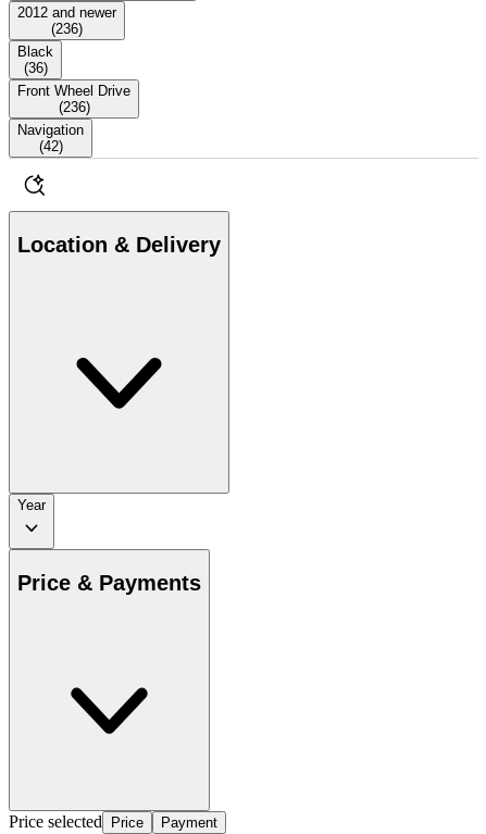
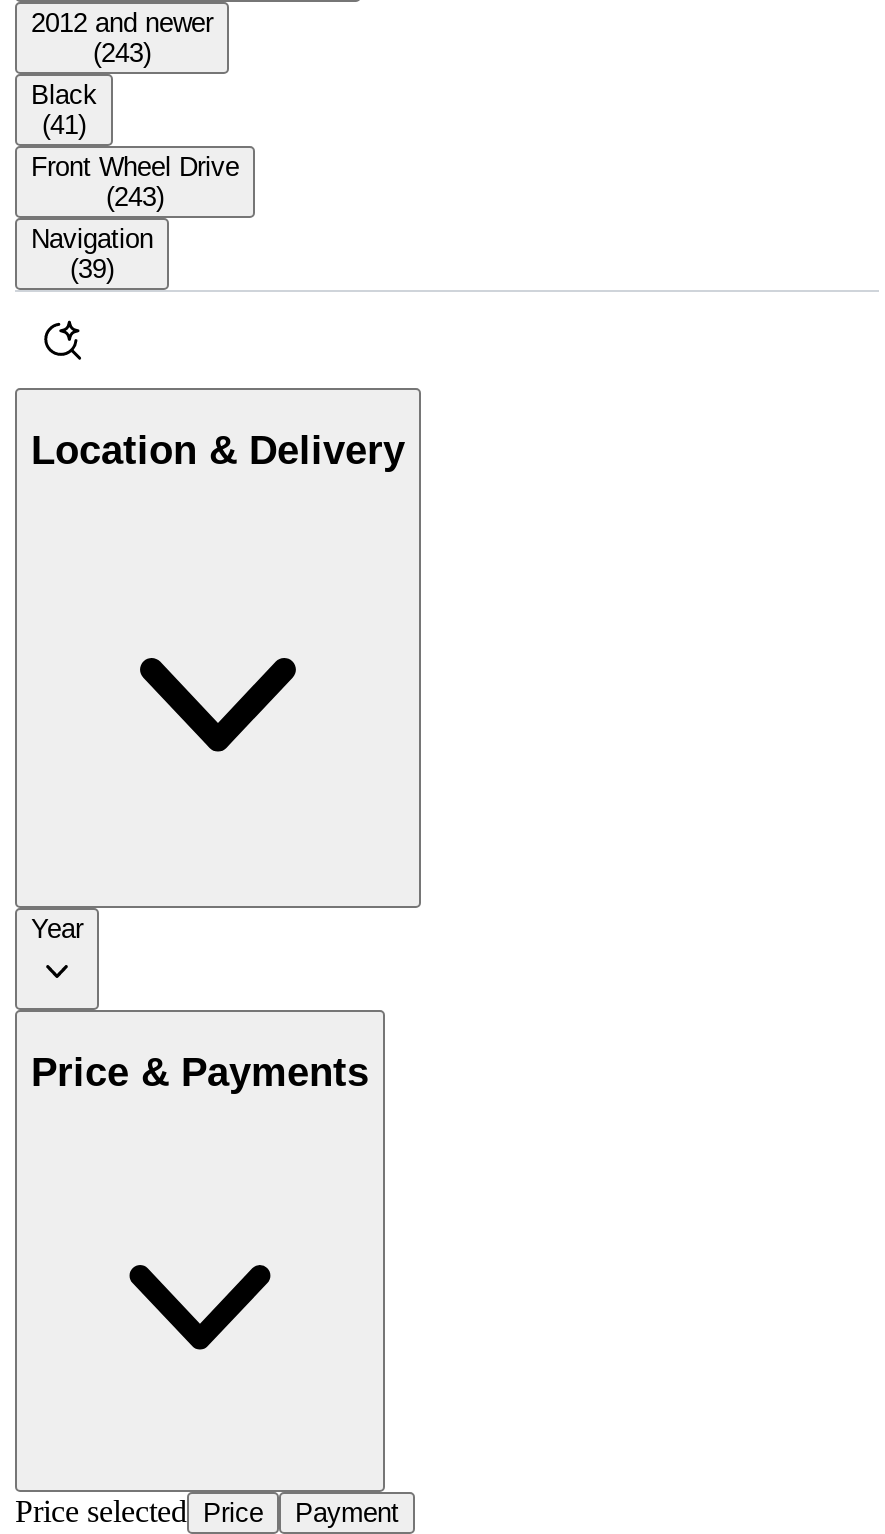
[51,21,83,37] (236) -> [93,38,151,68] (243)
[23,60,47,76] (36) -> [42,110,86,140] (41)
[58,99,90,115] (236) -> [106,182,164,212] (243)
[39,138,63,154] (42) -> [70,254,114,284] (39)

